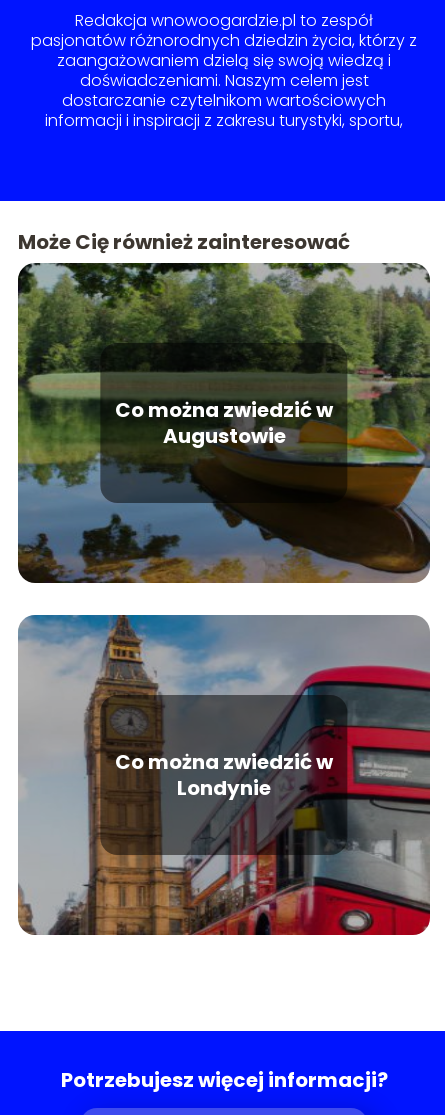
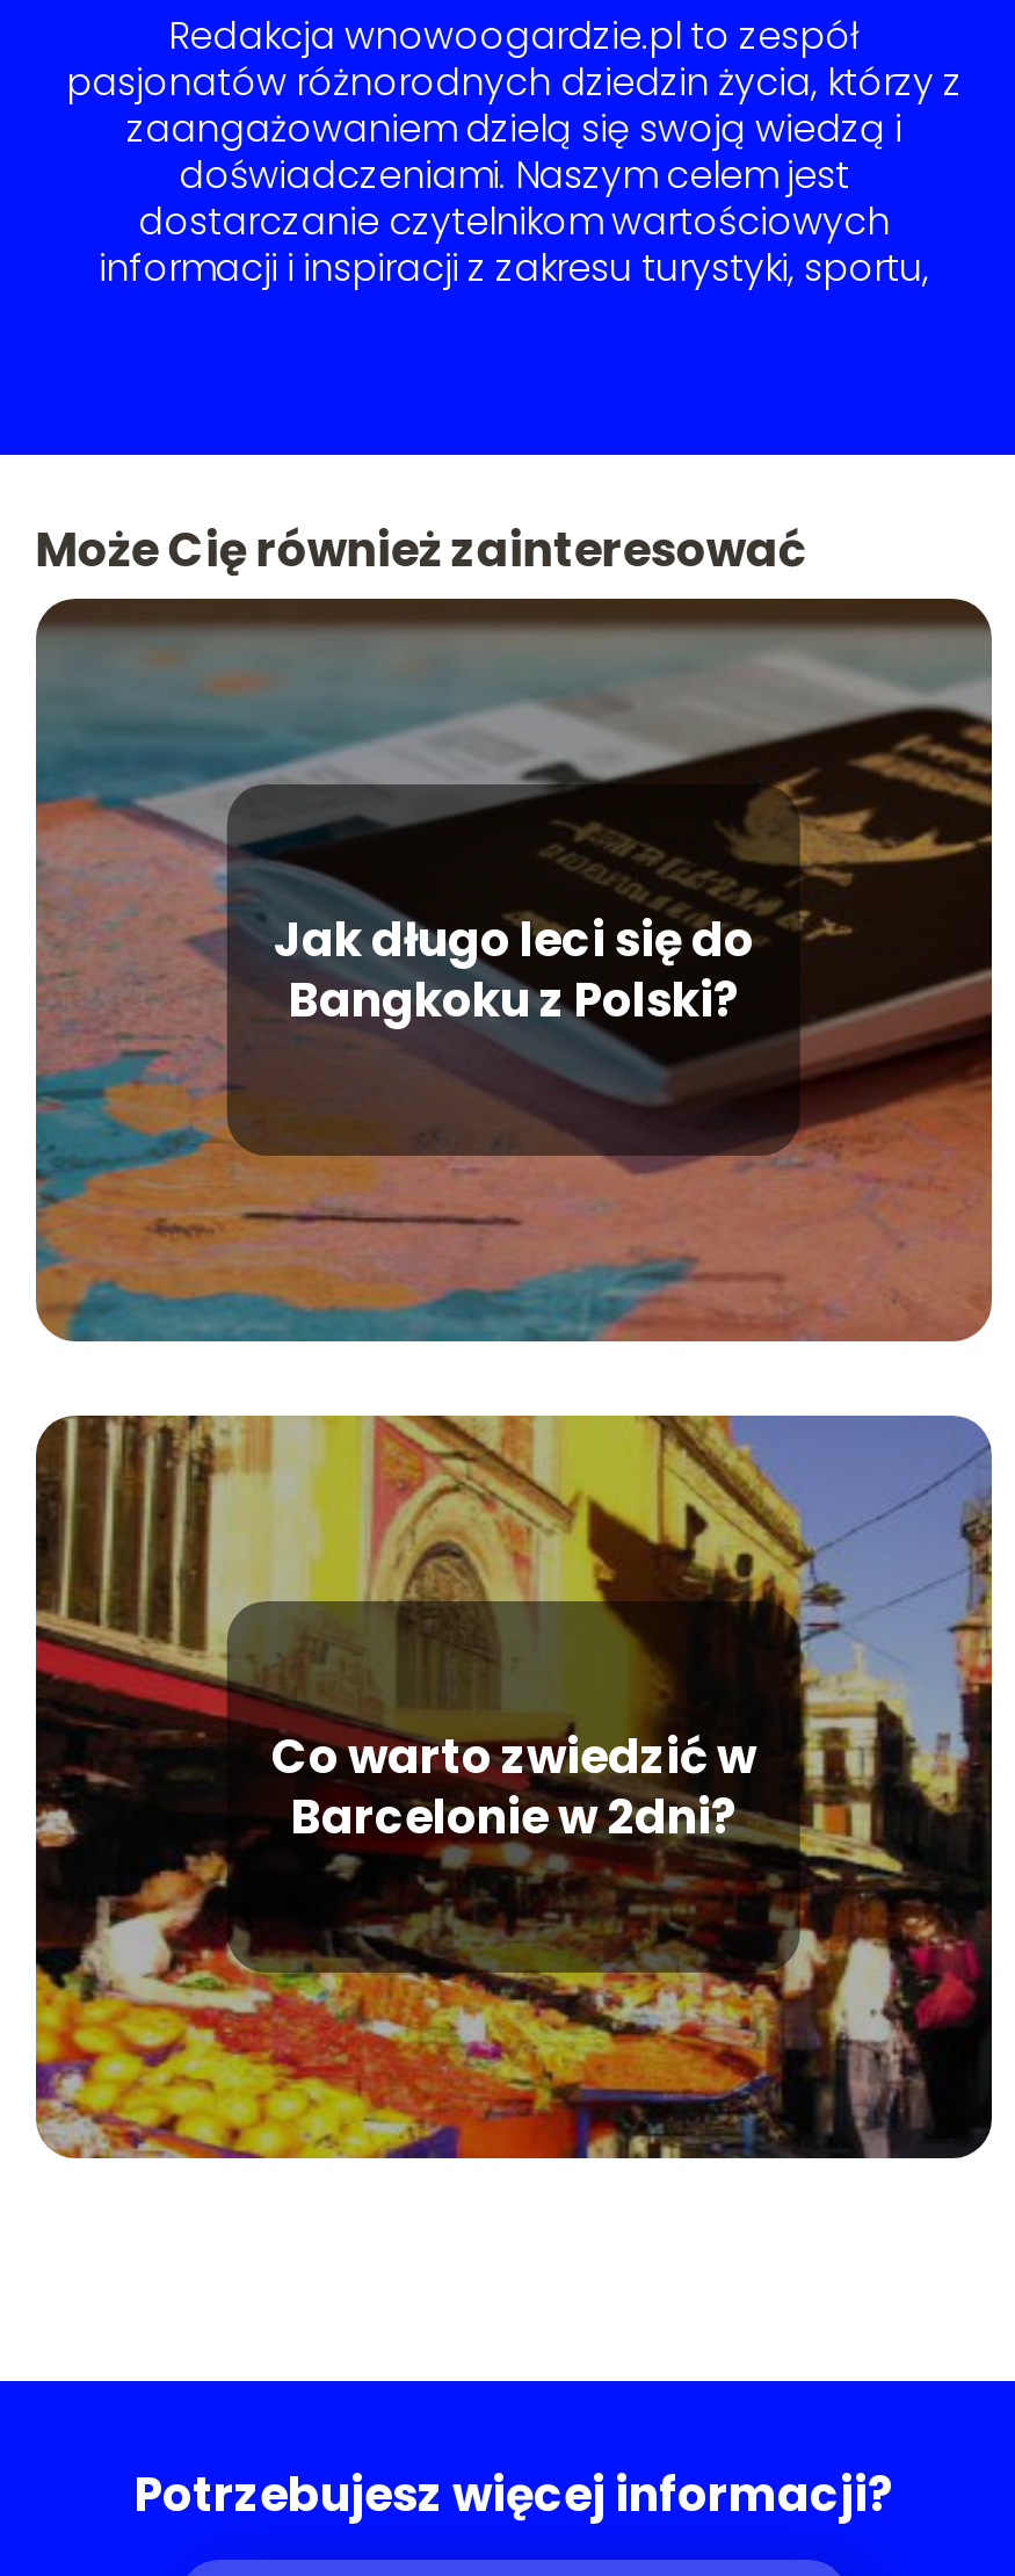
[18,262,431,584] [image] | Co można zwiedzić w | Augustowie -> [36,596,994,1344] [image] | Jak długo leci się do | Bangkoku z Polski?
[17,614,431,936] [image] | Co można zwiedzić w | Londynie -> [34,1413,994,2161] [image] | Co warto zwiedzić w | Barcelonie w 2dni?

